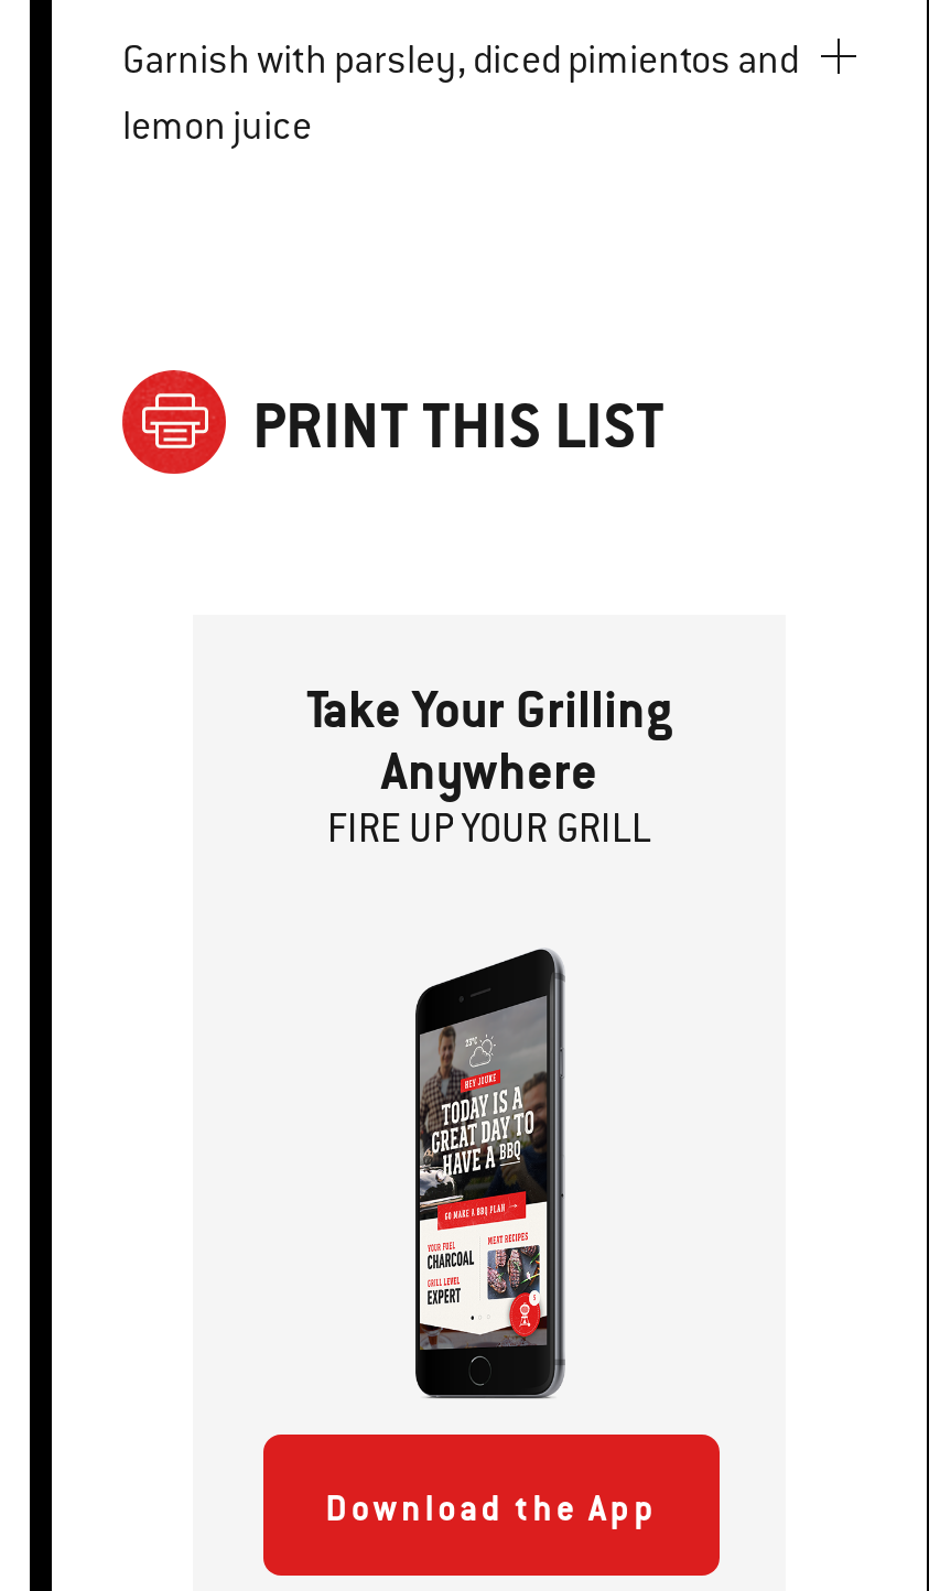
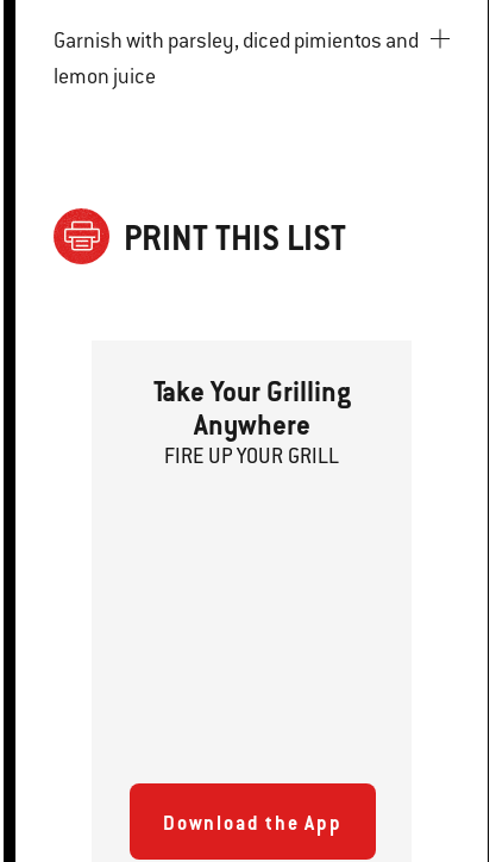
[413,948,568,1401] [image] -> none

